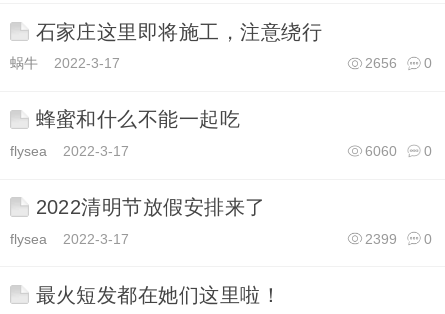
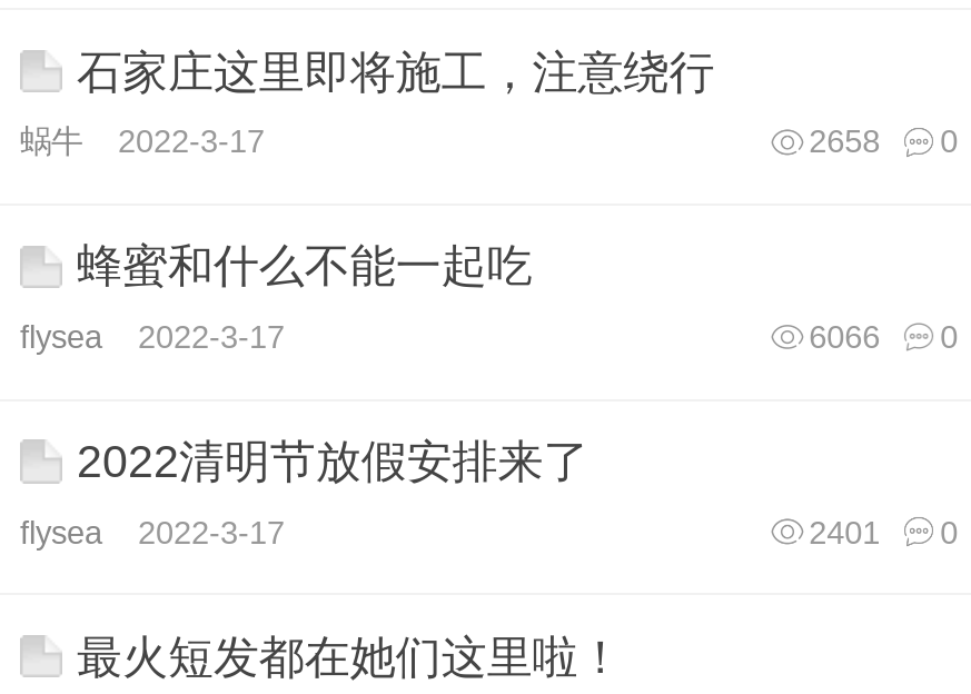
[365,55,432,71] 2656 0 -> [809,124,958,160] 2658 0
[365,143,432,159] 6060 0 -> [809,319,958,355] 6066 0
[365,231,432,247] 2399 0 -> [809,514,958,550] 2401 0

